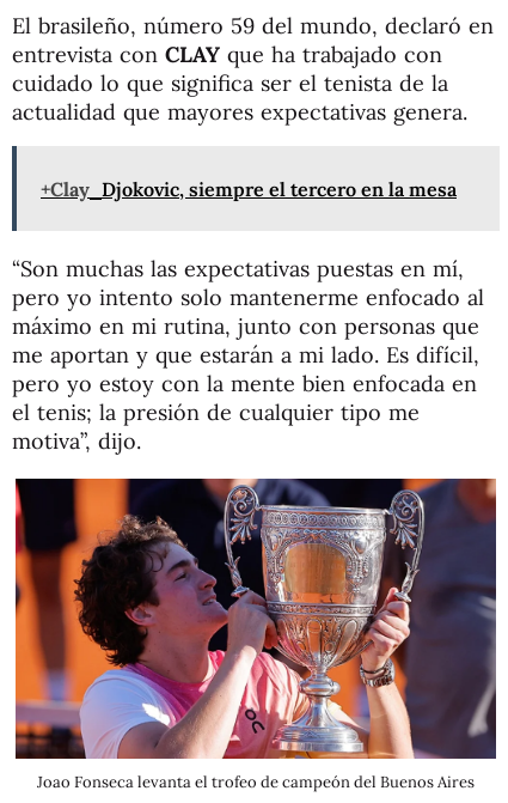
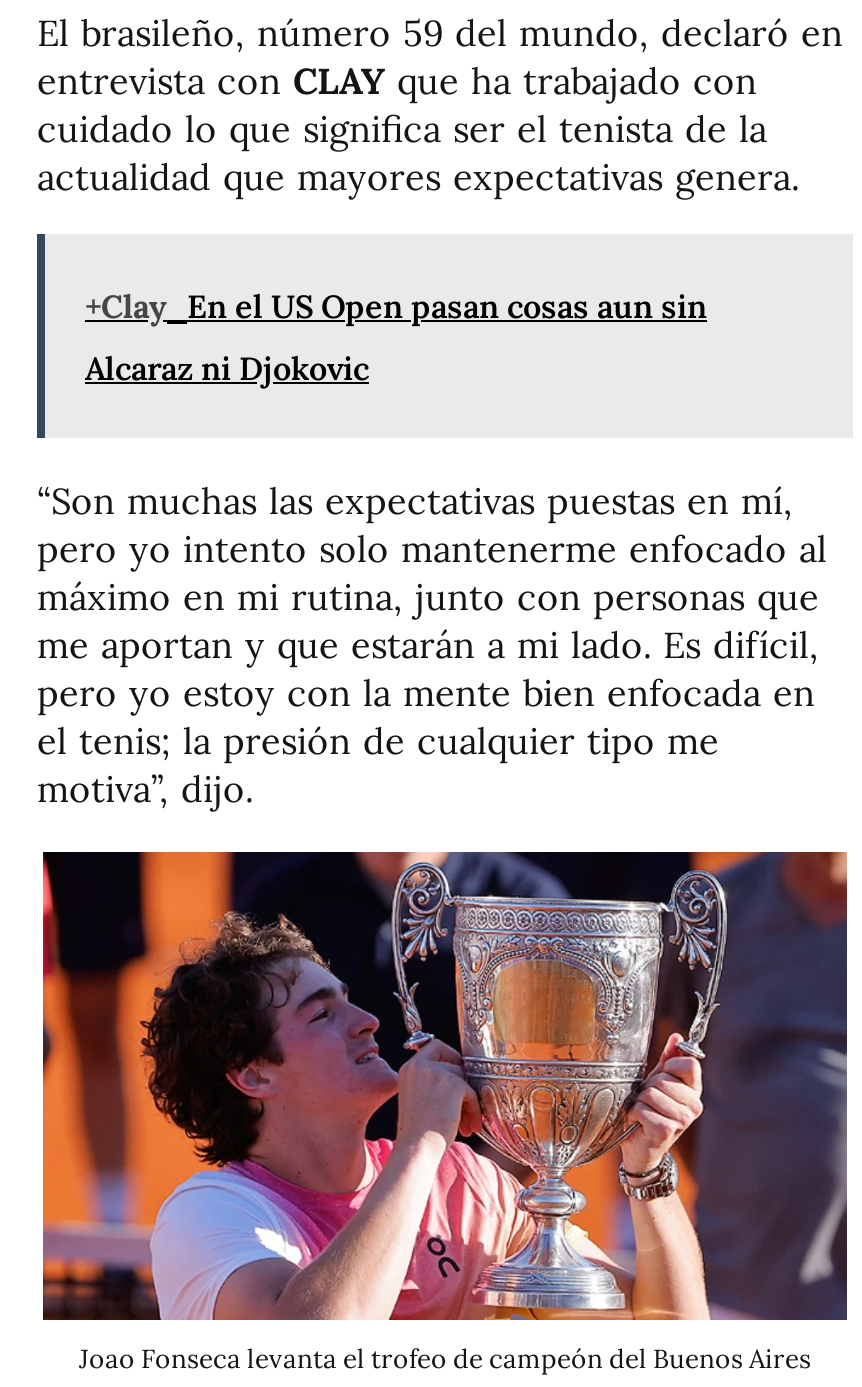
[41,177,457,200] +Clay Djokovic, siempre el tercero en la mesa -> [85,285,707,387] +Clay En el US Open pasan cosas aun sin | Alcaraz ni Djokovic

